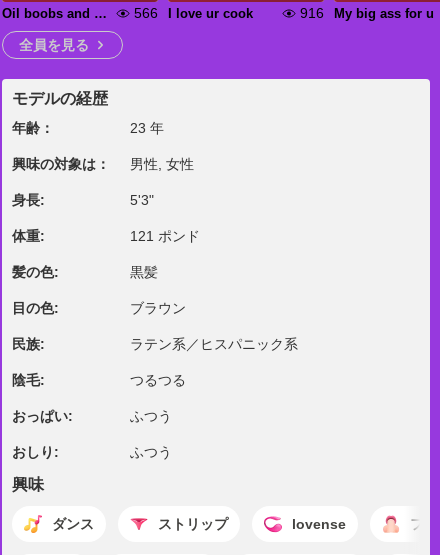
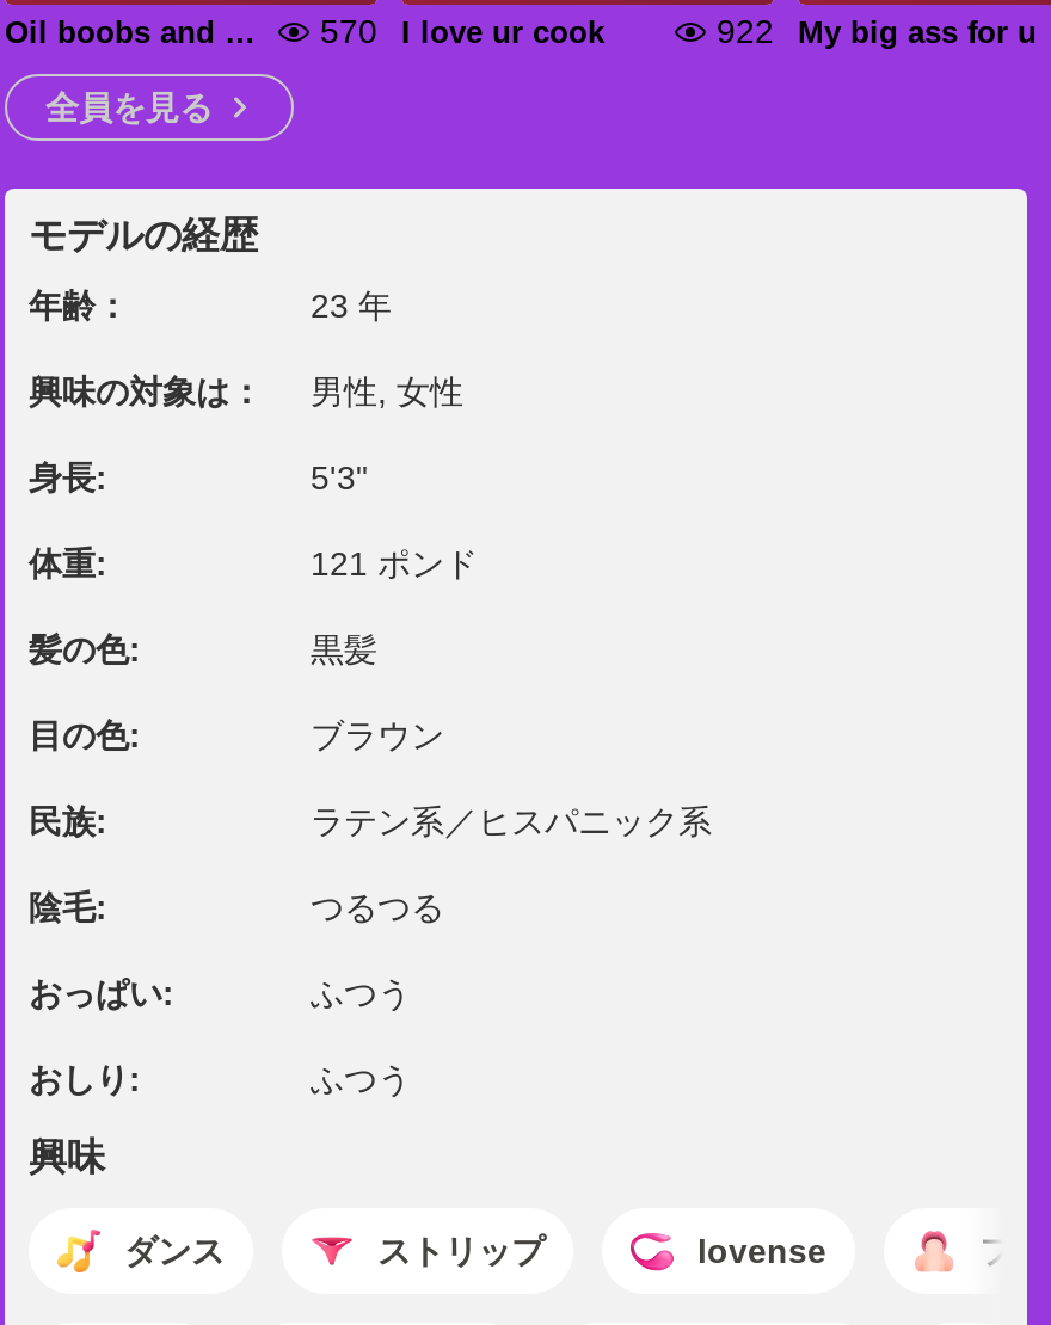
[134,5,158,21] 566 -> [320,12,377,50] 570
[300,5,434,21] 916 My big ass for u -> [717,12,1037,50] 922 My big ass for u

